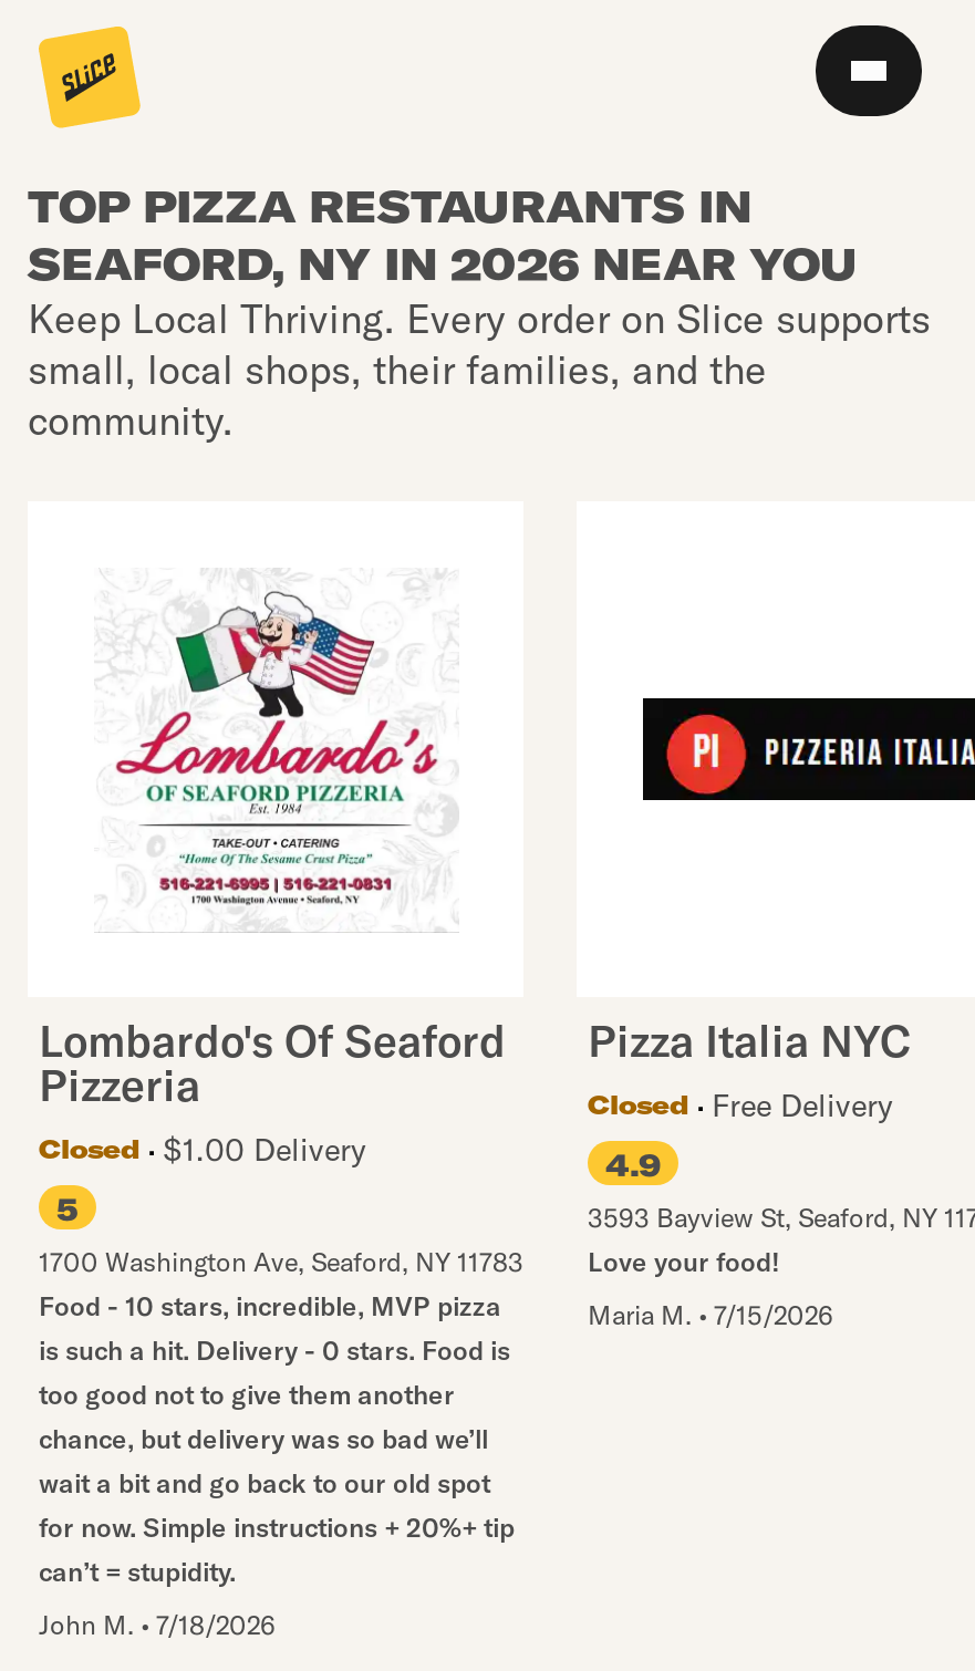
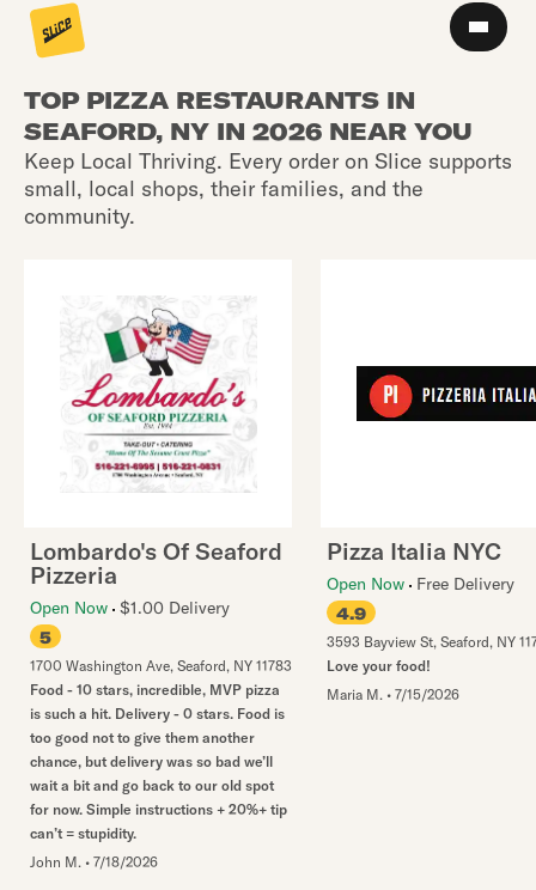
[588,1086,893,1125] Closed | Free Delivery -> [327,573,514,595] Open Now Free Delivery
[39,1130,366,1170] Closed | $1.00 Delivery -> [30,597,230,618] Open Now $1.00 Delivery

